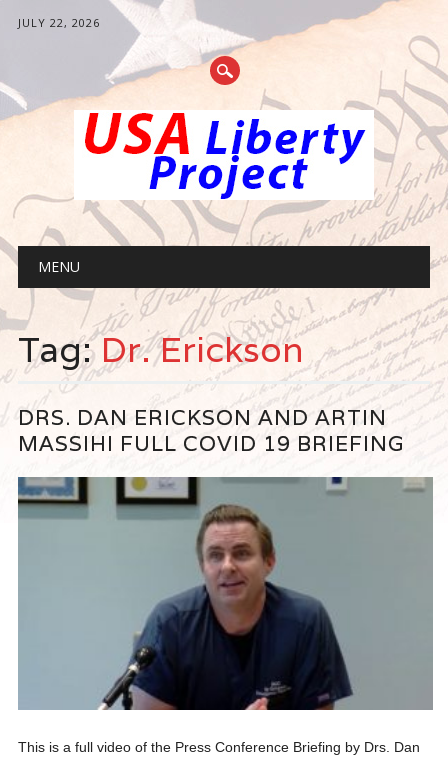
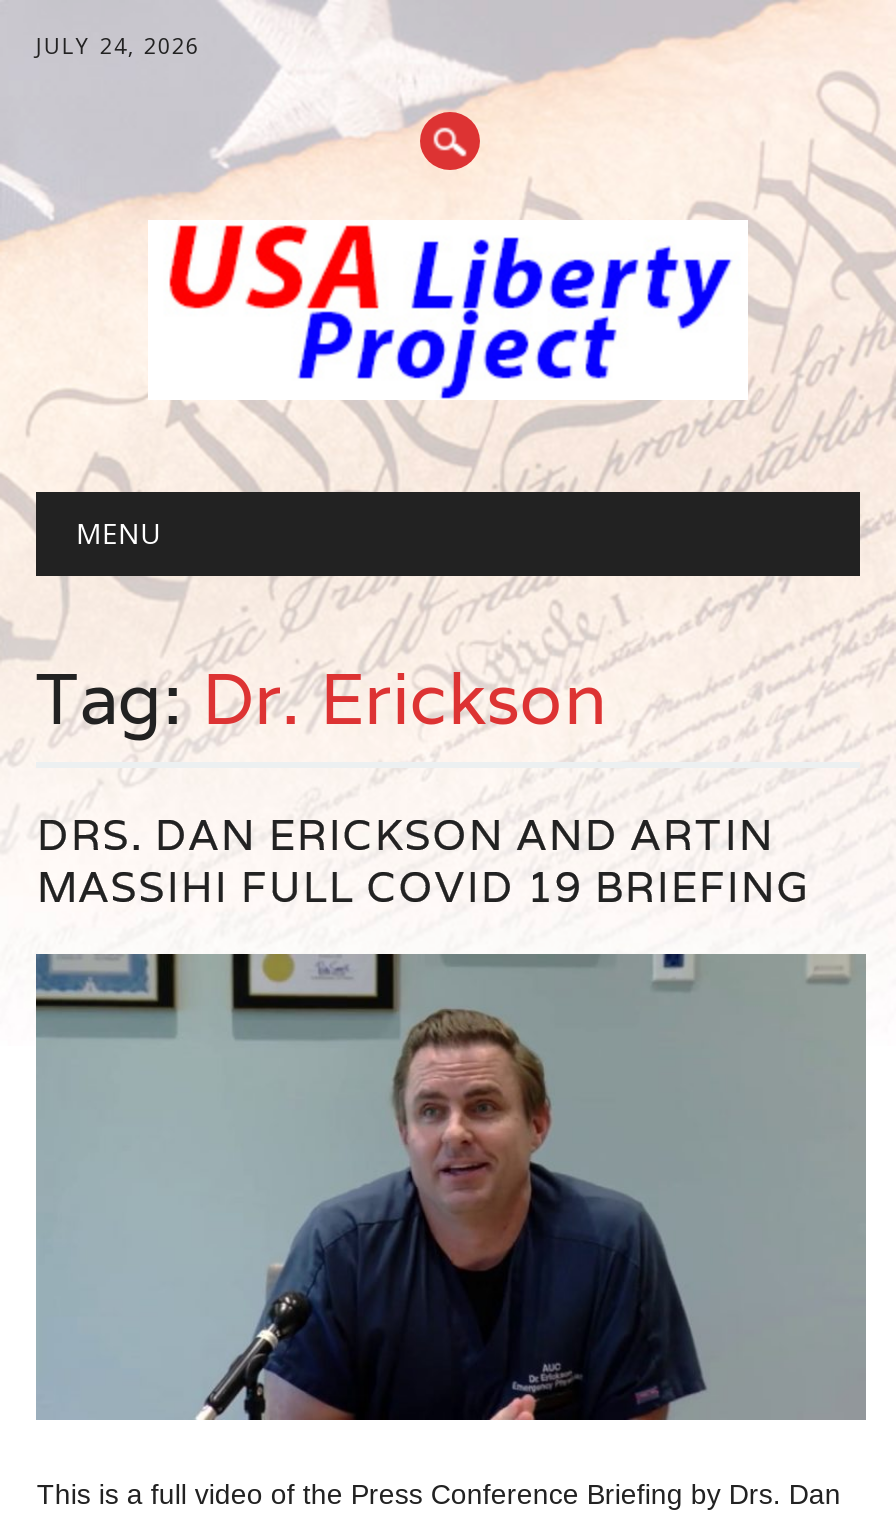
[18,15,100,30] JULY 22, 2026 -> [36,30,200,60] JULY 24, 2026

